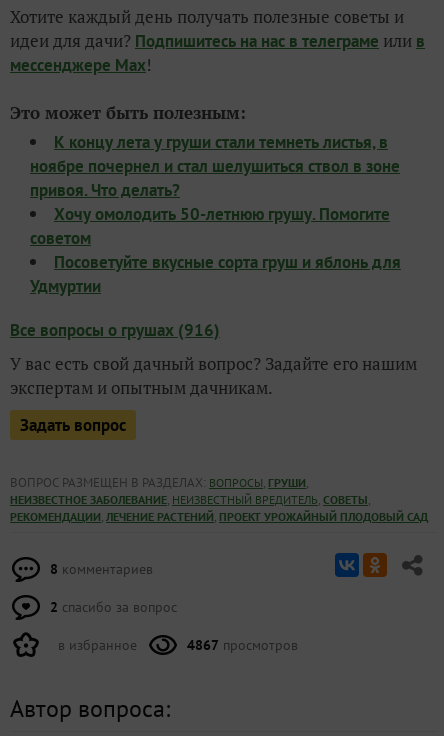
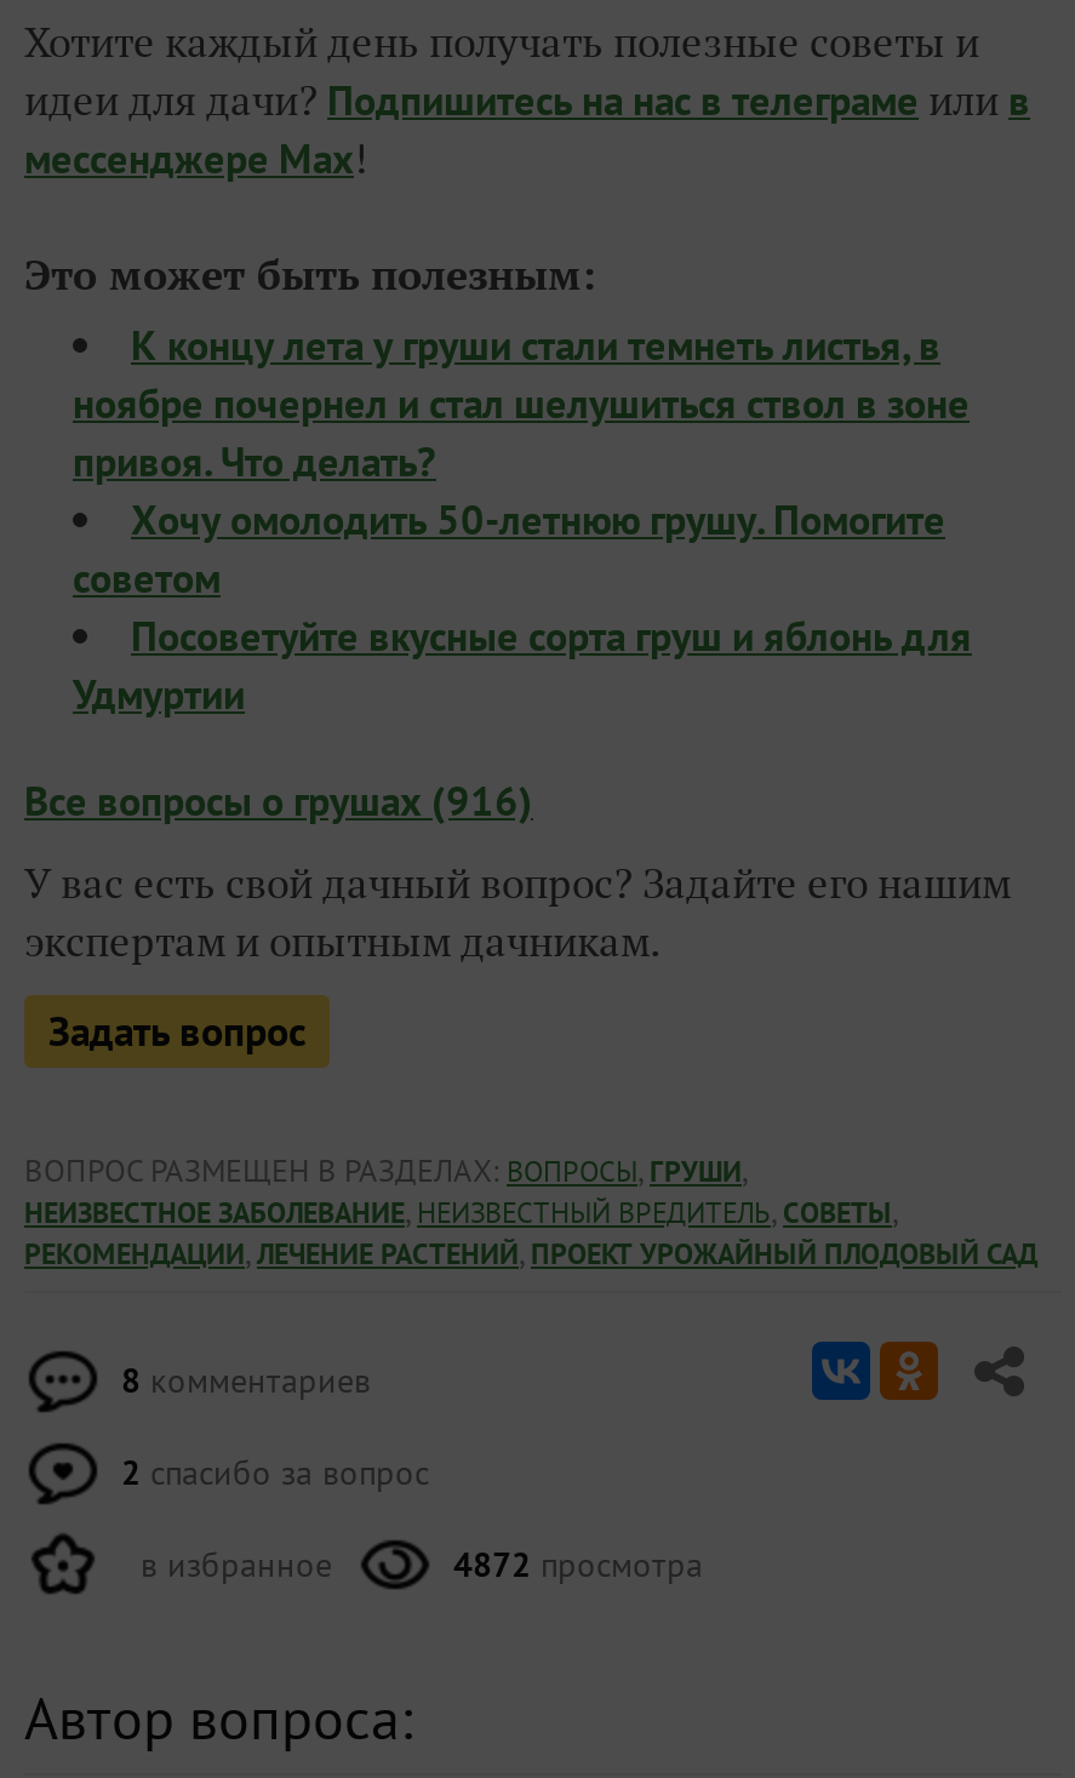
[187,636,298,654] 4867 просмотров -> [453,1542,703,1586] 4872 просмотра

